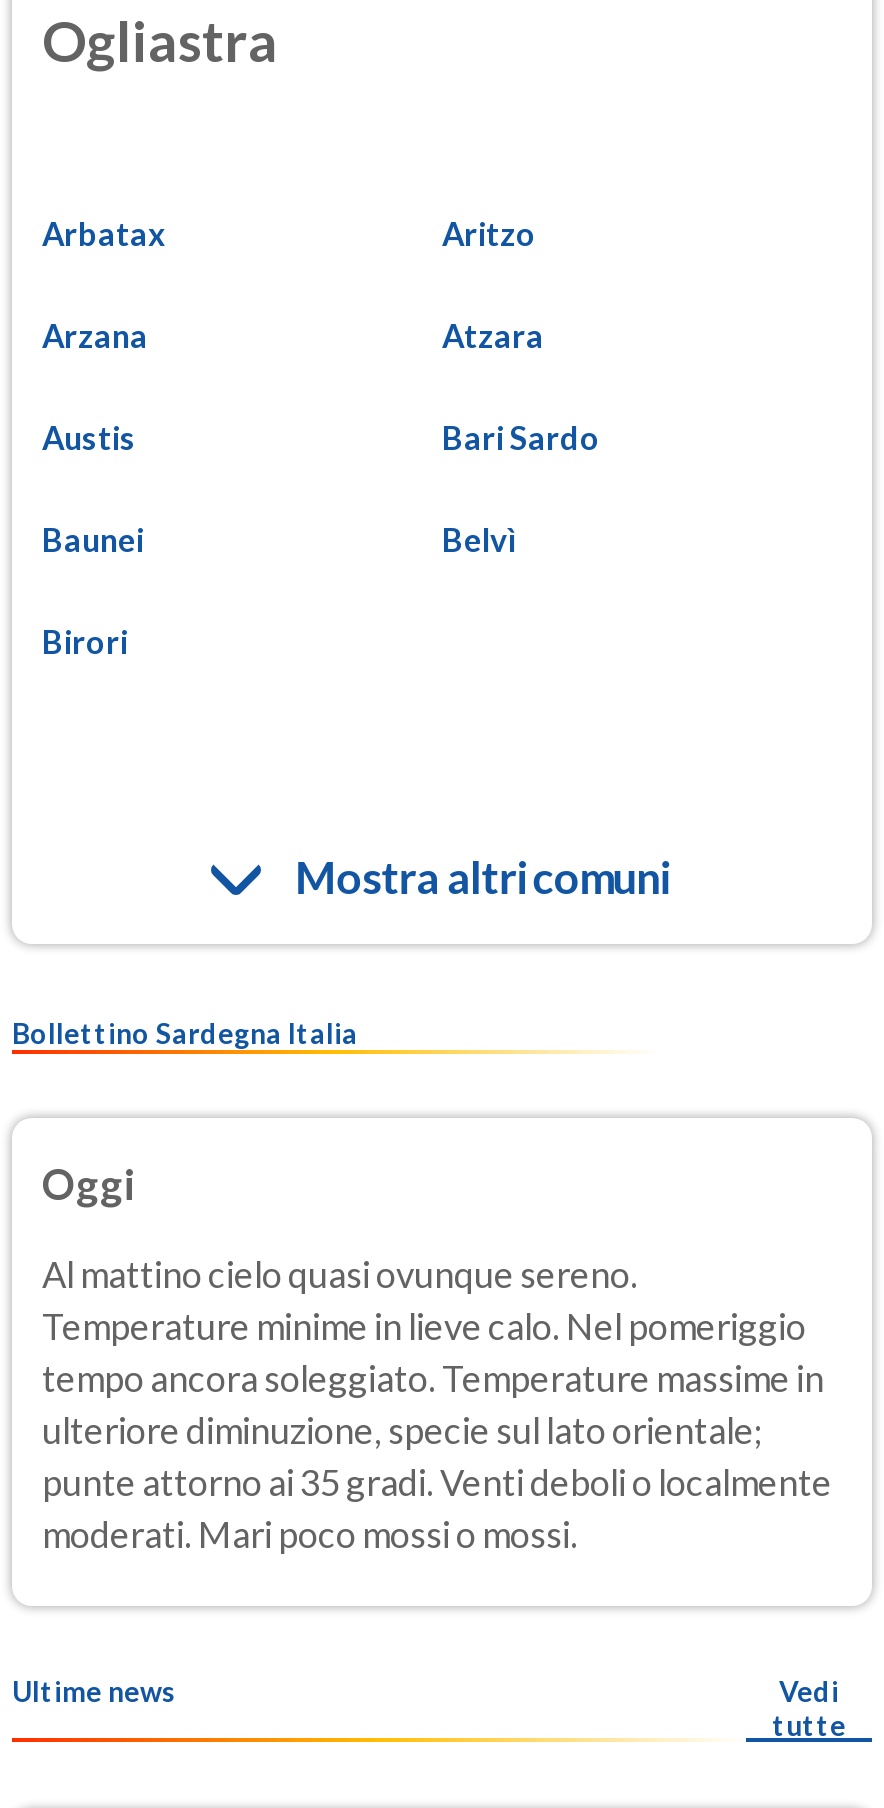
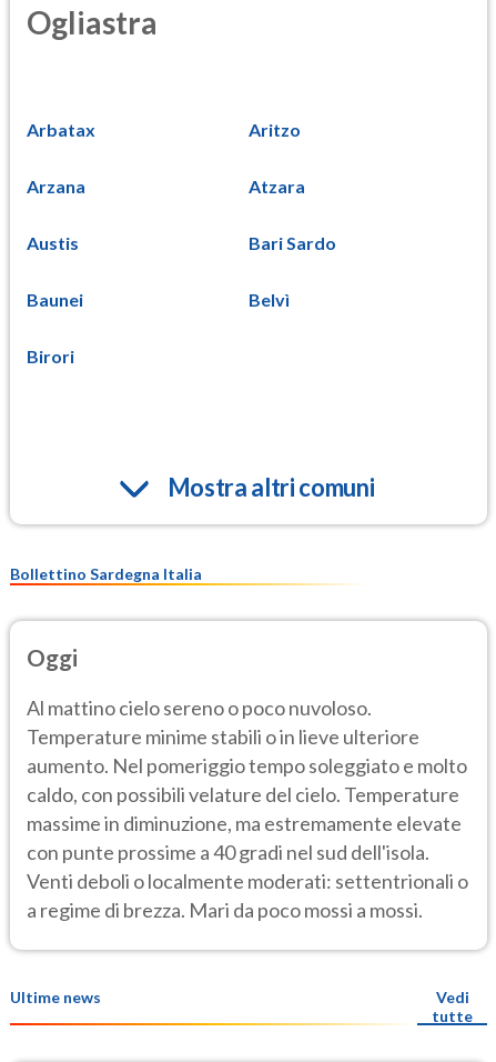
[42,1252,832,1556] Al mattino cielo quasi ovunque sereno. | Temperature minime in lieve calo. Nel pomeriggio | tempo ancora soleggiato. Temperature massime in | ulteriore diminuzione, specie sul lato orientale; | punte attorno ai 35 gradi. Venti deboli o localmente | moderati. Mari poco mossi o mossi. -> [27,695,468,922] Al mattino cielo sereno o poco nuvoloso. | Temperature minime stabili o in lieve ulteriore | aumento. Nel pomeriggio tempo soleggiato e molto | caldo, con possibili velature del cielo. Temperature | massime in diminuzione, ma estremamente elevate | con punte prossime a 40 gradi nel sud dell'isola. | Venti deboli o localmente moderati: settentrionali o | a regime di brezza. Mari da poco mossi a mossi.

